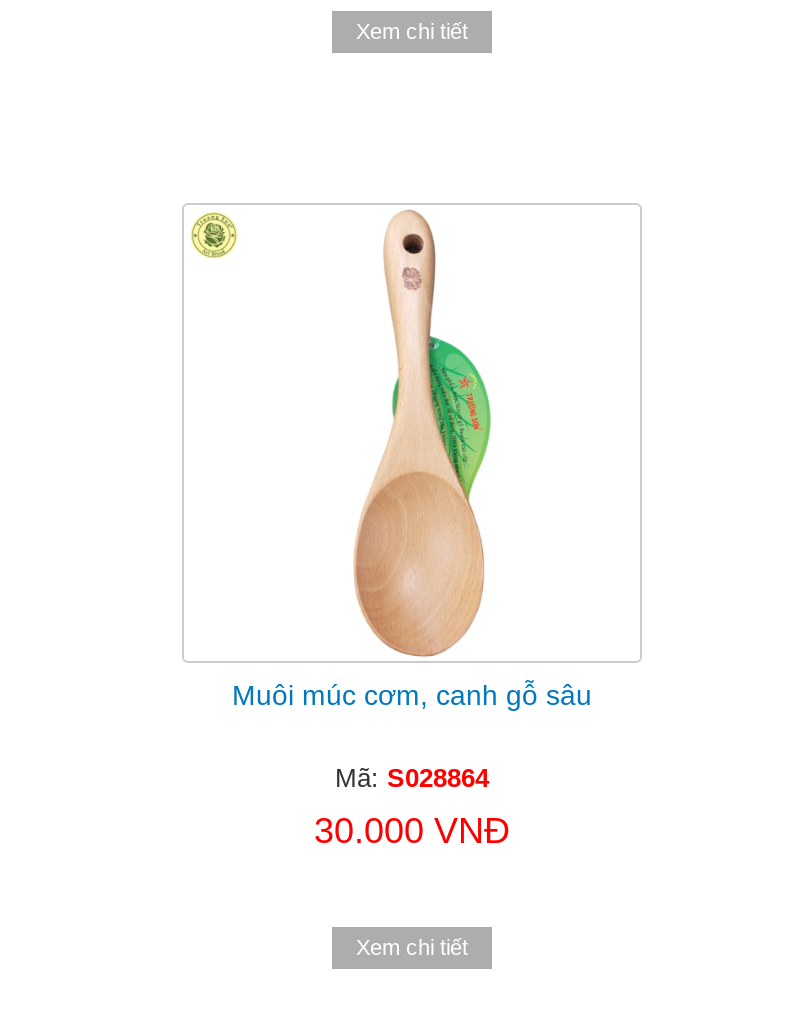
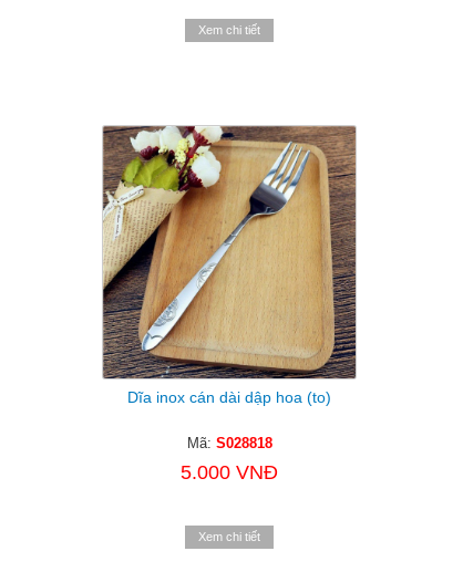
[184,205,640,710] [image] | Muôi múc cơm, canh gỗ sâu -> [102,125,357,406] [image] | Dĩa inox cán dài dập hoa (to)
[314,762,510,850] Mã: S028864 | 30.000 VNĐ -> [181,434,278,483] Mã: S028818 | 5.000 VNĐ

